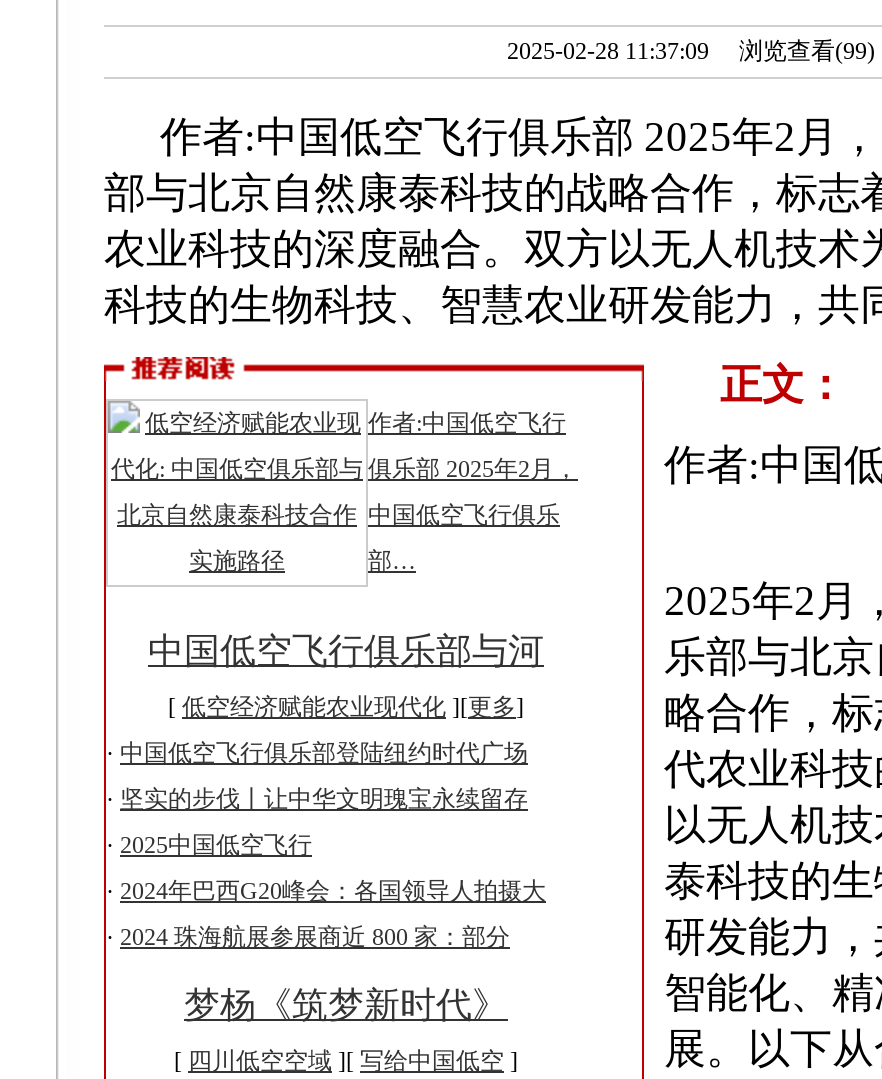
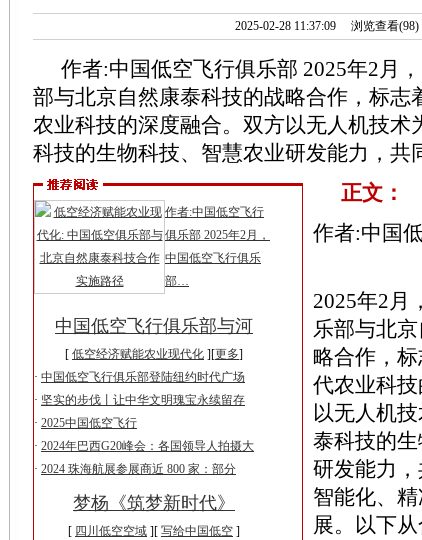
[453,37,875,65] 2025-02-28 11:37:09浏览查看(99) -> [207,19,418,33] 2025-02-28 11:37:09浏览查看(98)

